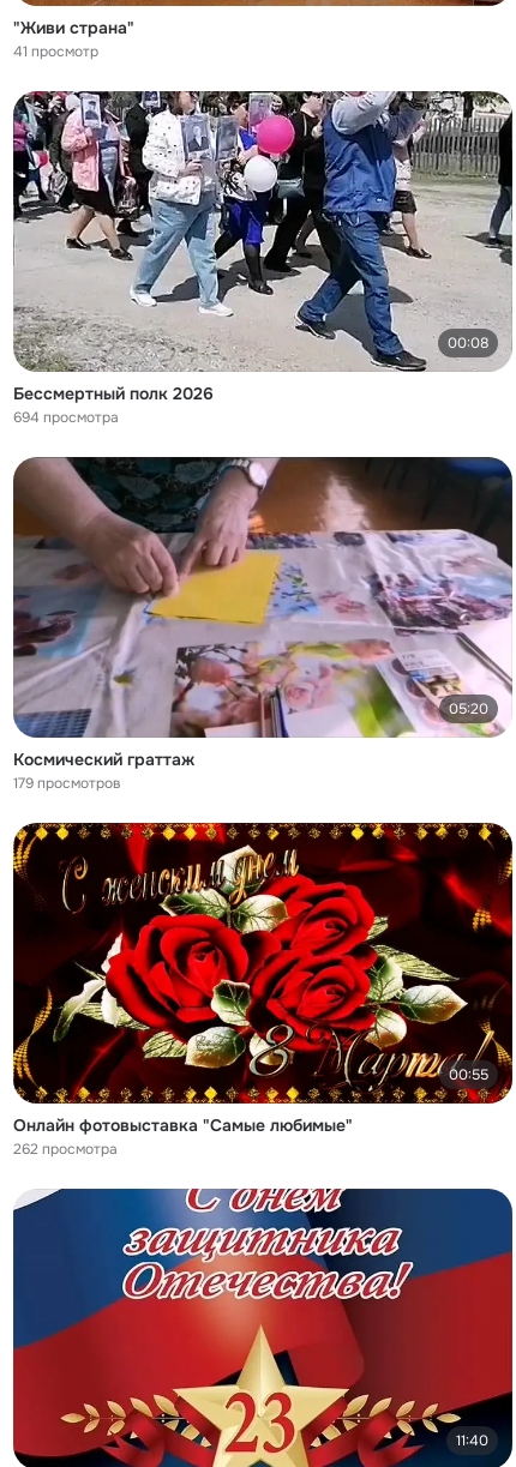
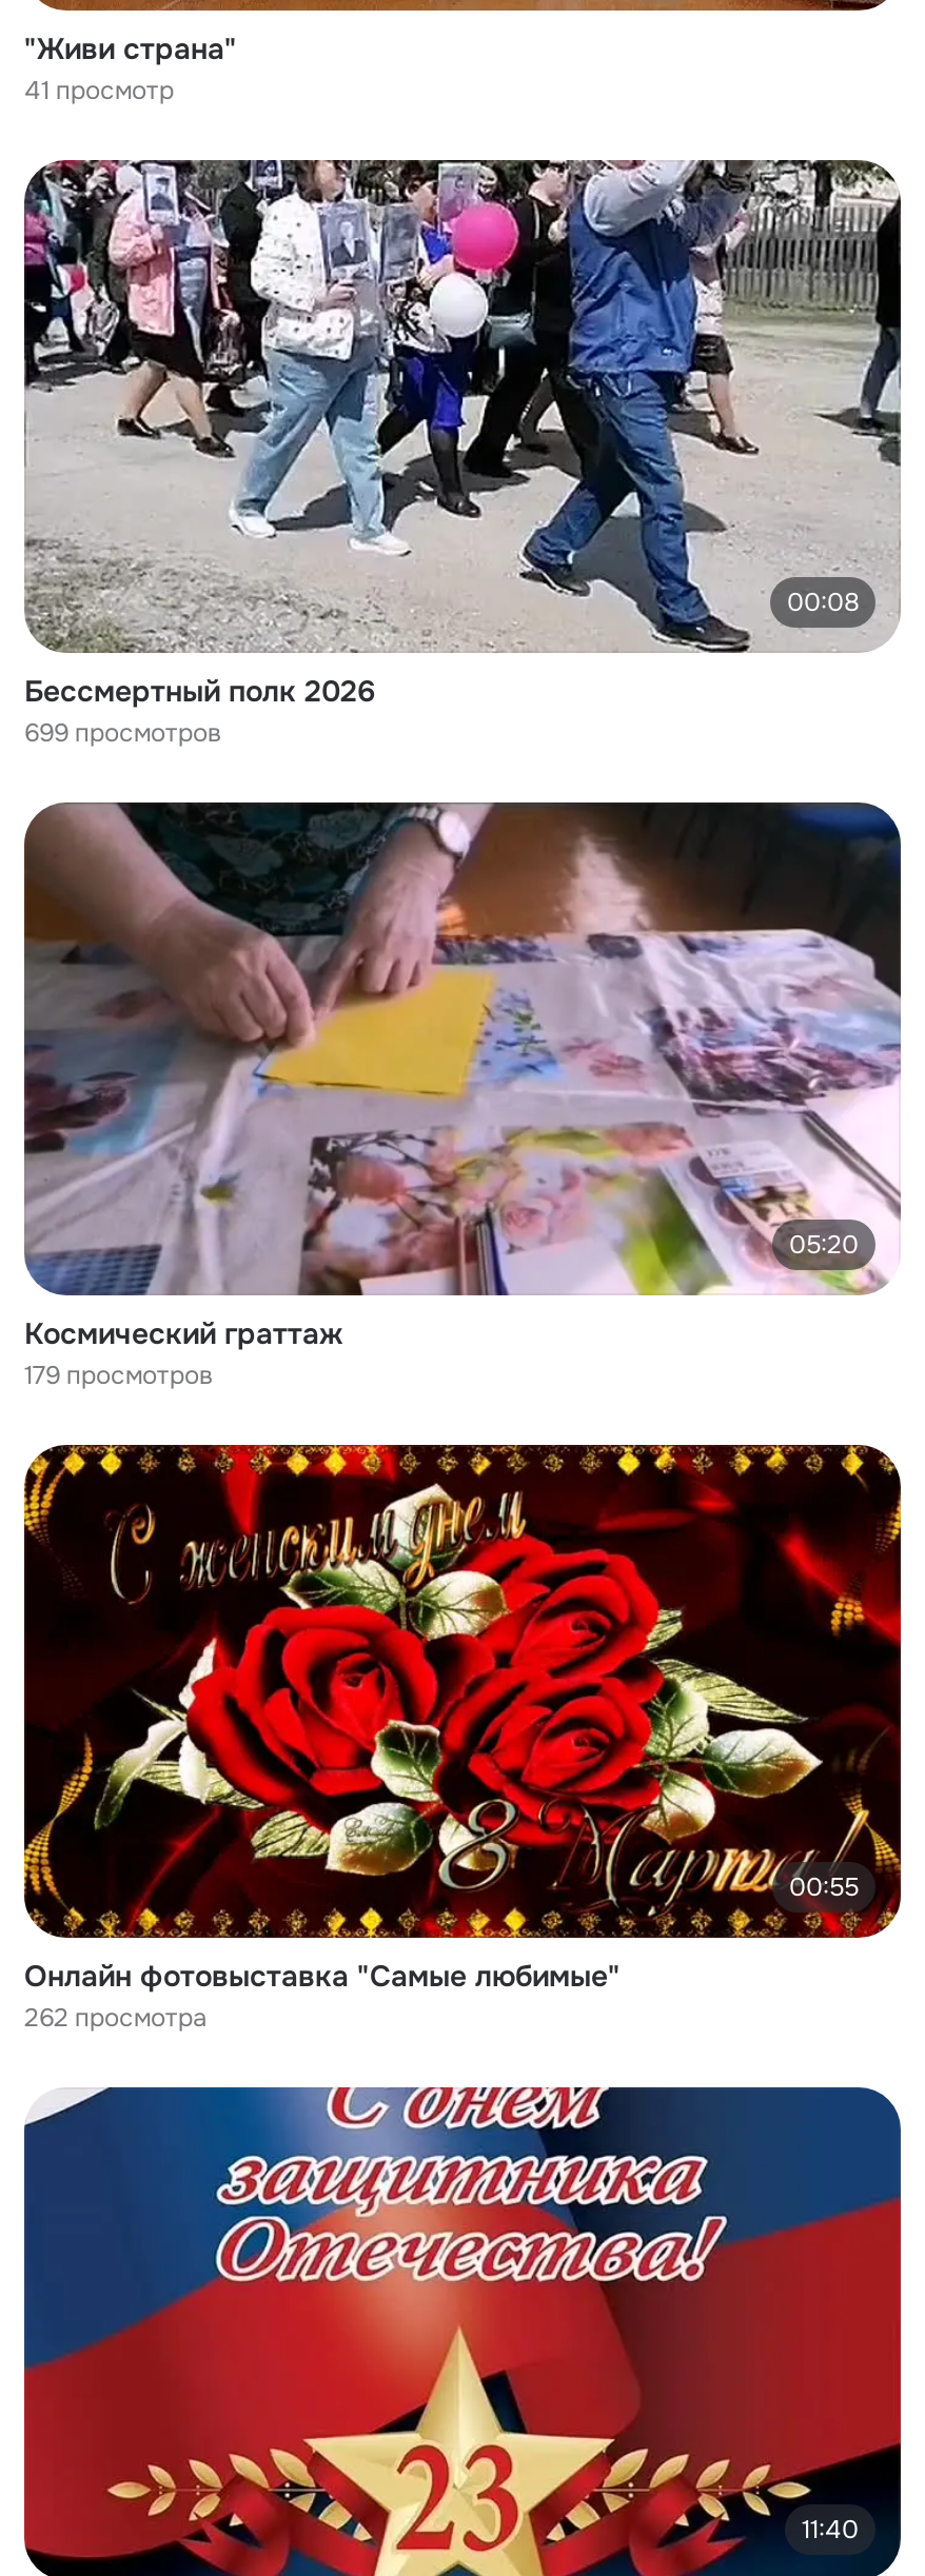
[13,408,119,427] 694 просмотра -> [24,716,222,750] 699 просмотров

